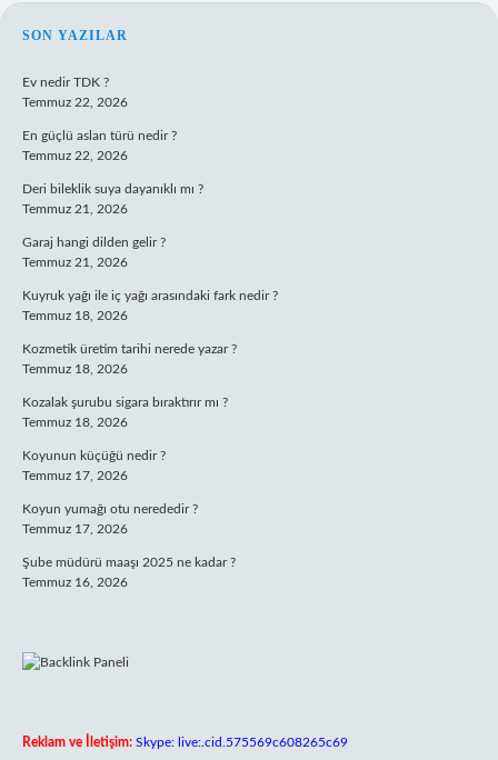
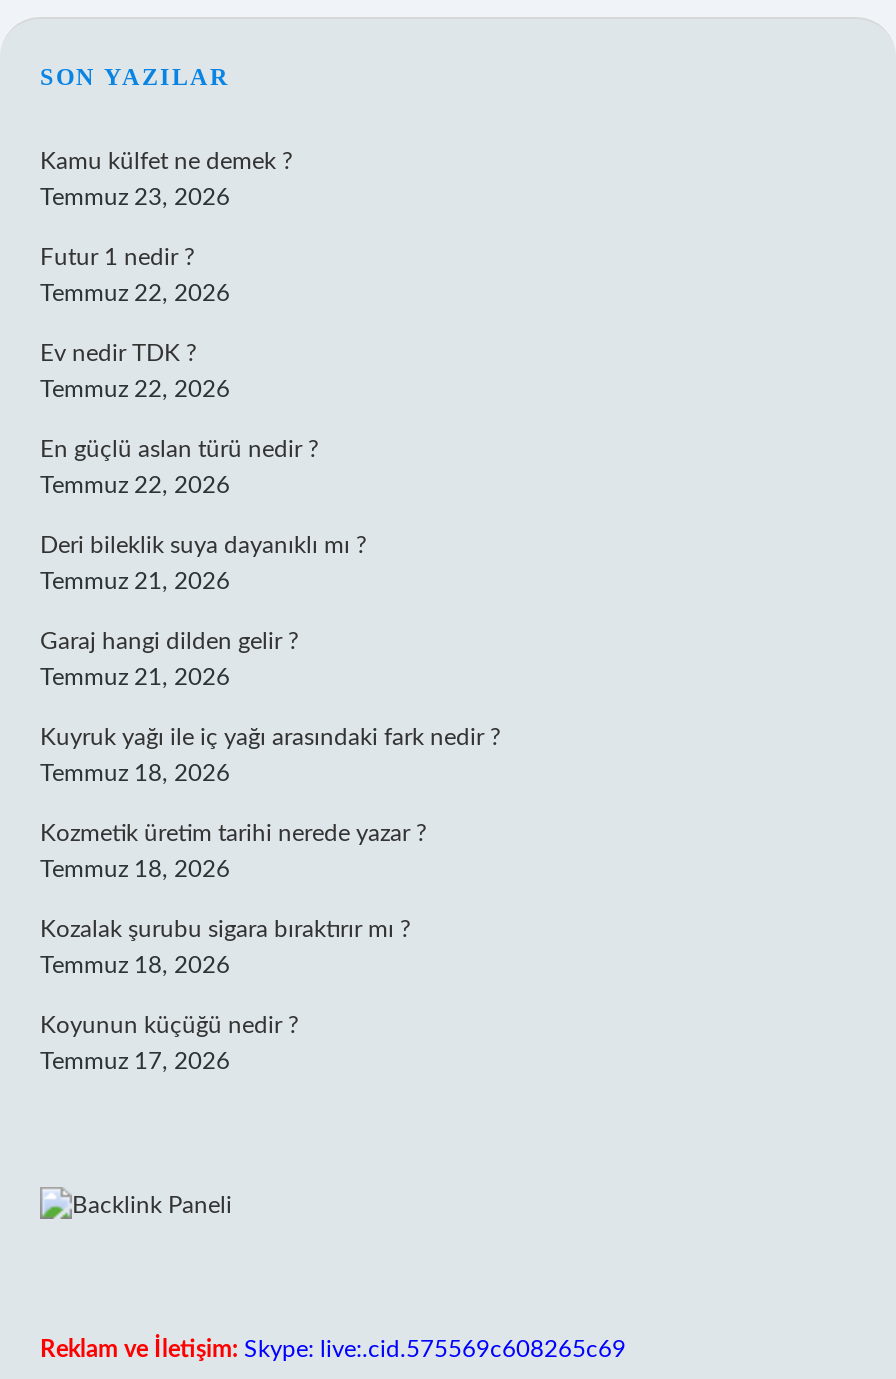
none -> [40,149,292,305] Kamu külfet ne demek ? | Temmuz 23, 2026 | Futur 1 nedir ? | Temmuz 22, 2026
moved [22,76,278,482] -> [40,341,500,1073]: Ev nedir TDK ? | Temmuz 22, 2026 | En güçlü aslan türü nedir ? | ... | Koyunun küçüğü nedir ? | Temmuz 17, 2026
[22,502,236,589] Koyun yumağı otu nerededir ? | Temmuz 17, 2026 | Şube müdürü maaşı 2025 ne kadar ? | Temmuz 16, 2026 -> none

